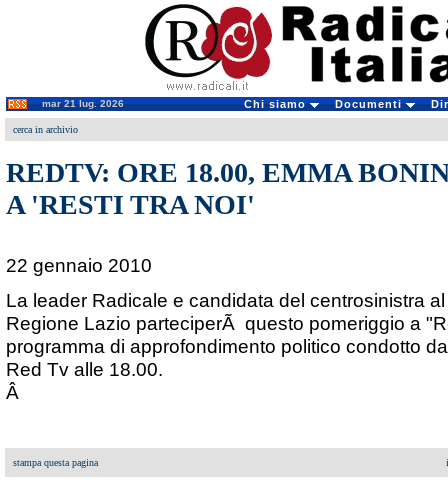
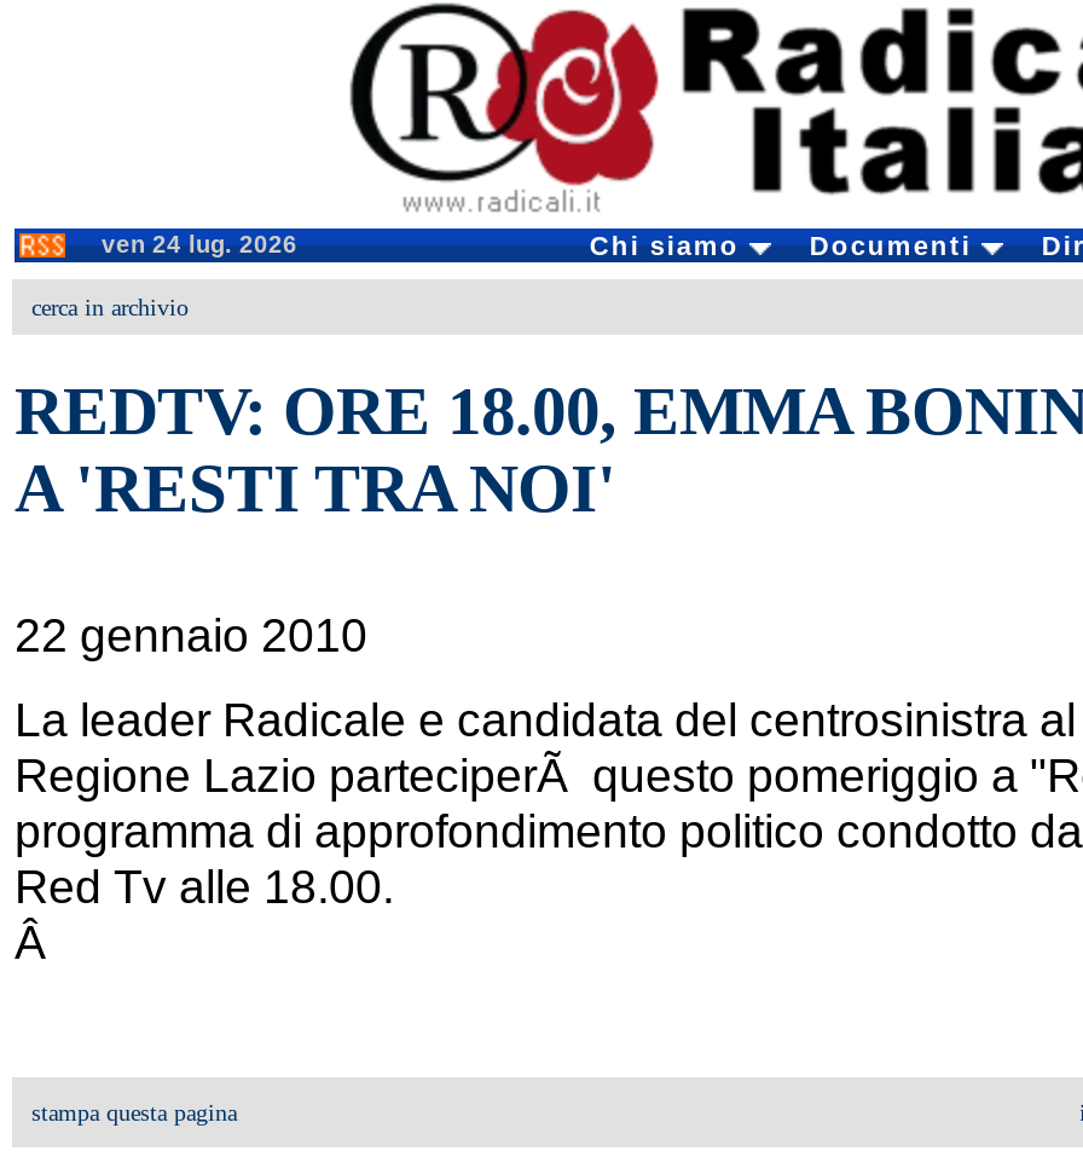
[42,98,124,109] mar 21 lug. 2026 -> [102,231,297,258] ven 24 lug. 2026

